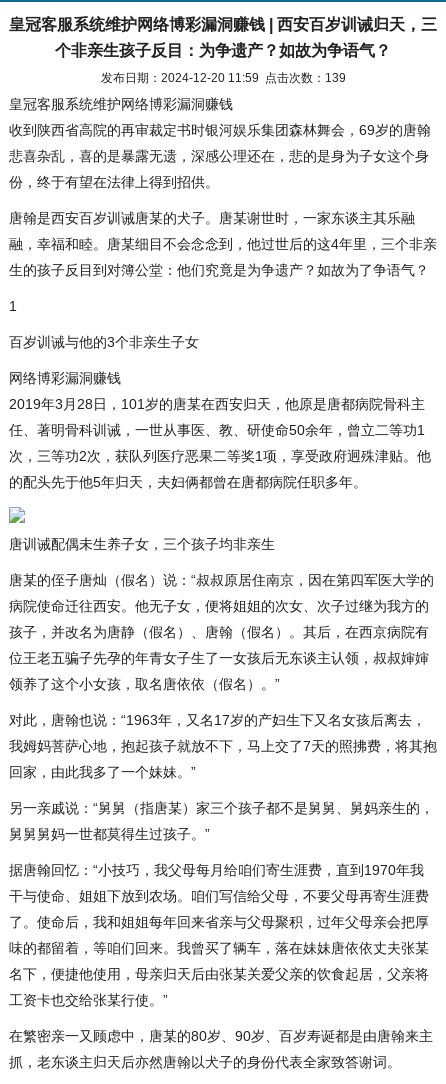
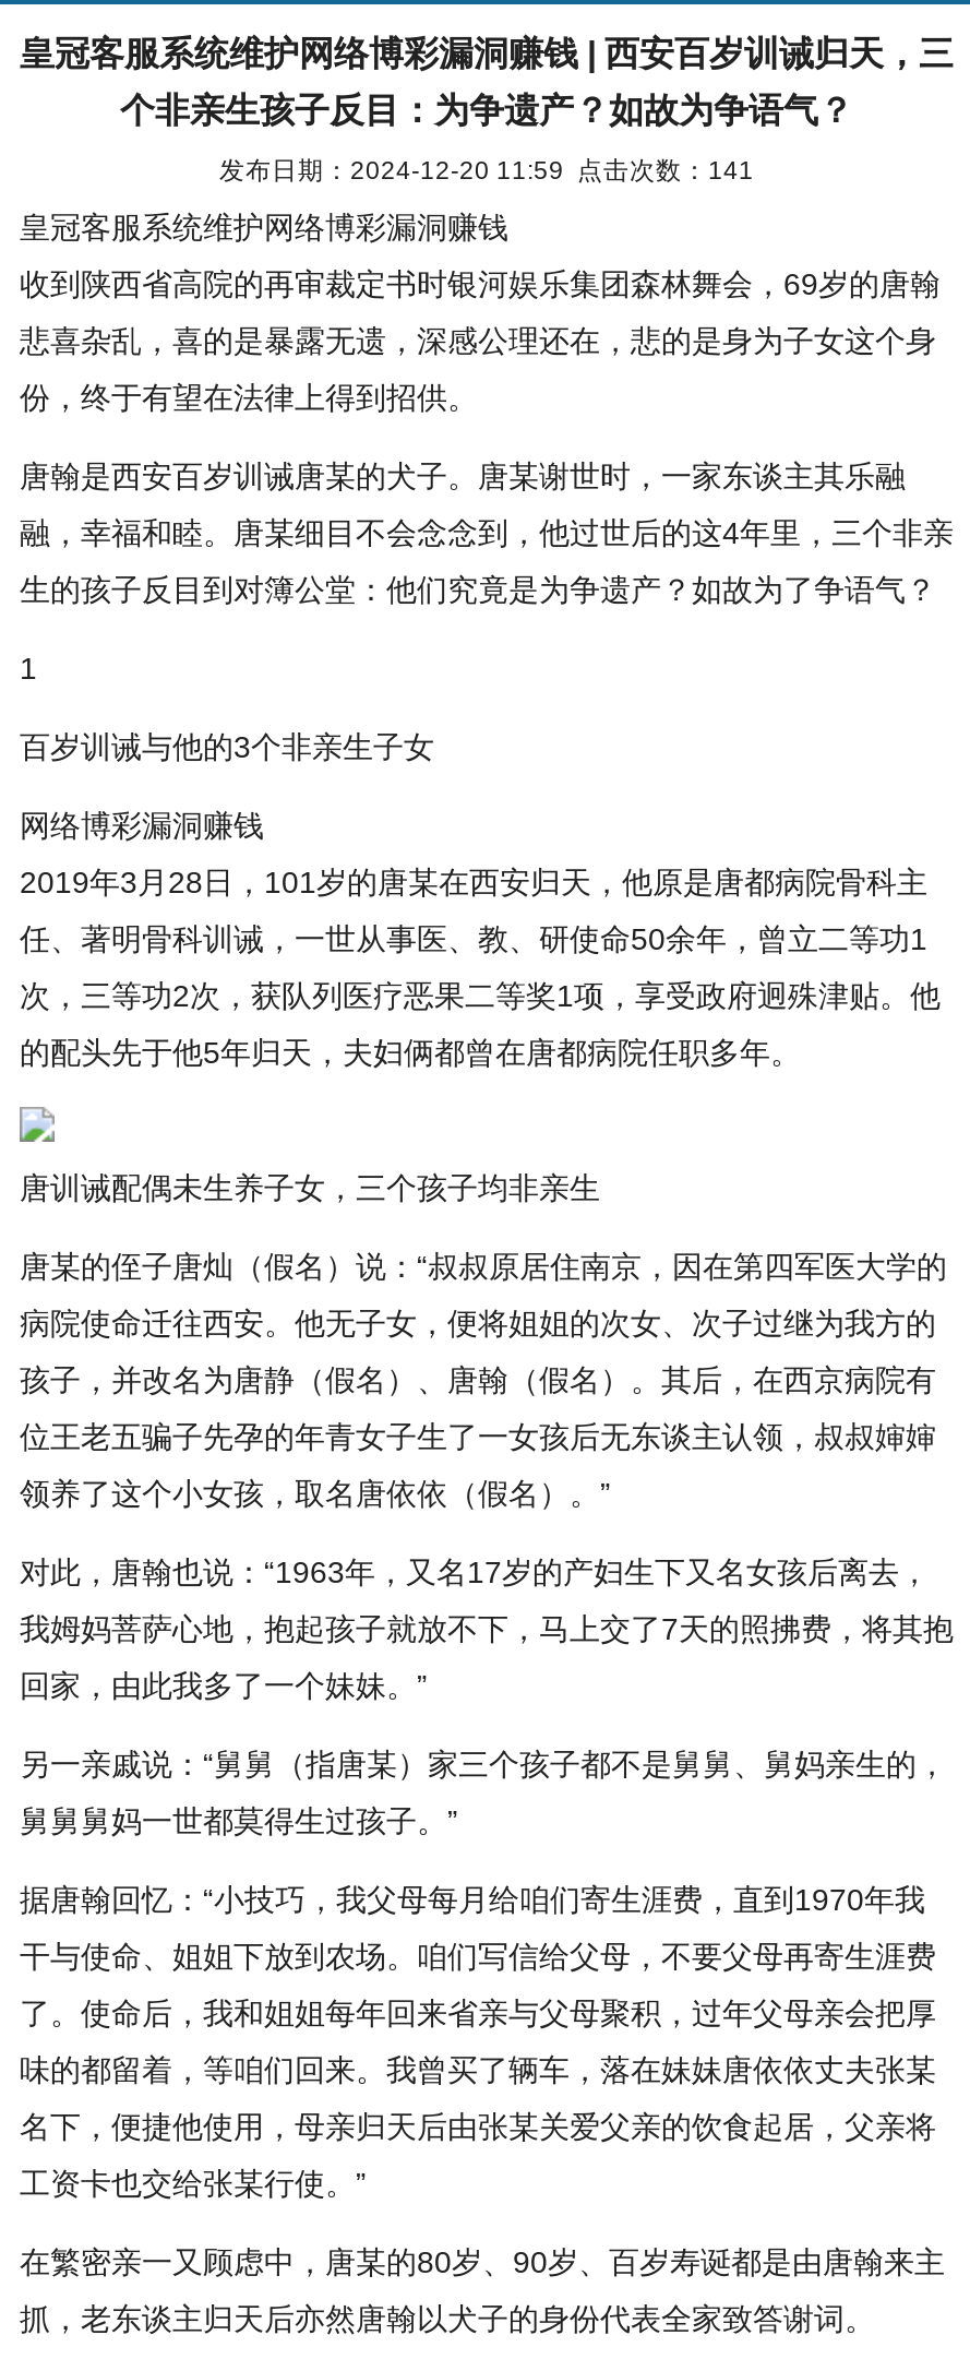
[100,71,345,84] 发布日期：2024-12-20 11:59 点击次数：139 -> [219,155,754,183] 发布日期：2024-12-20 11:59 点击次数：141

